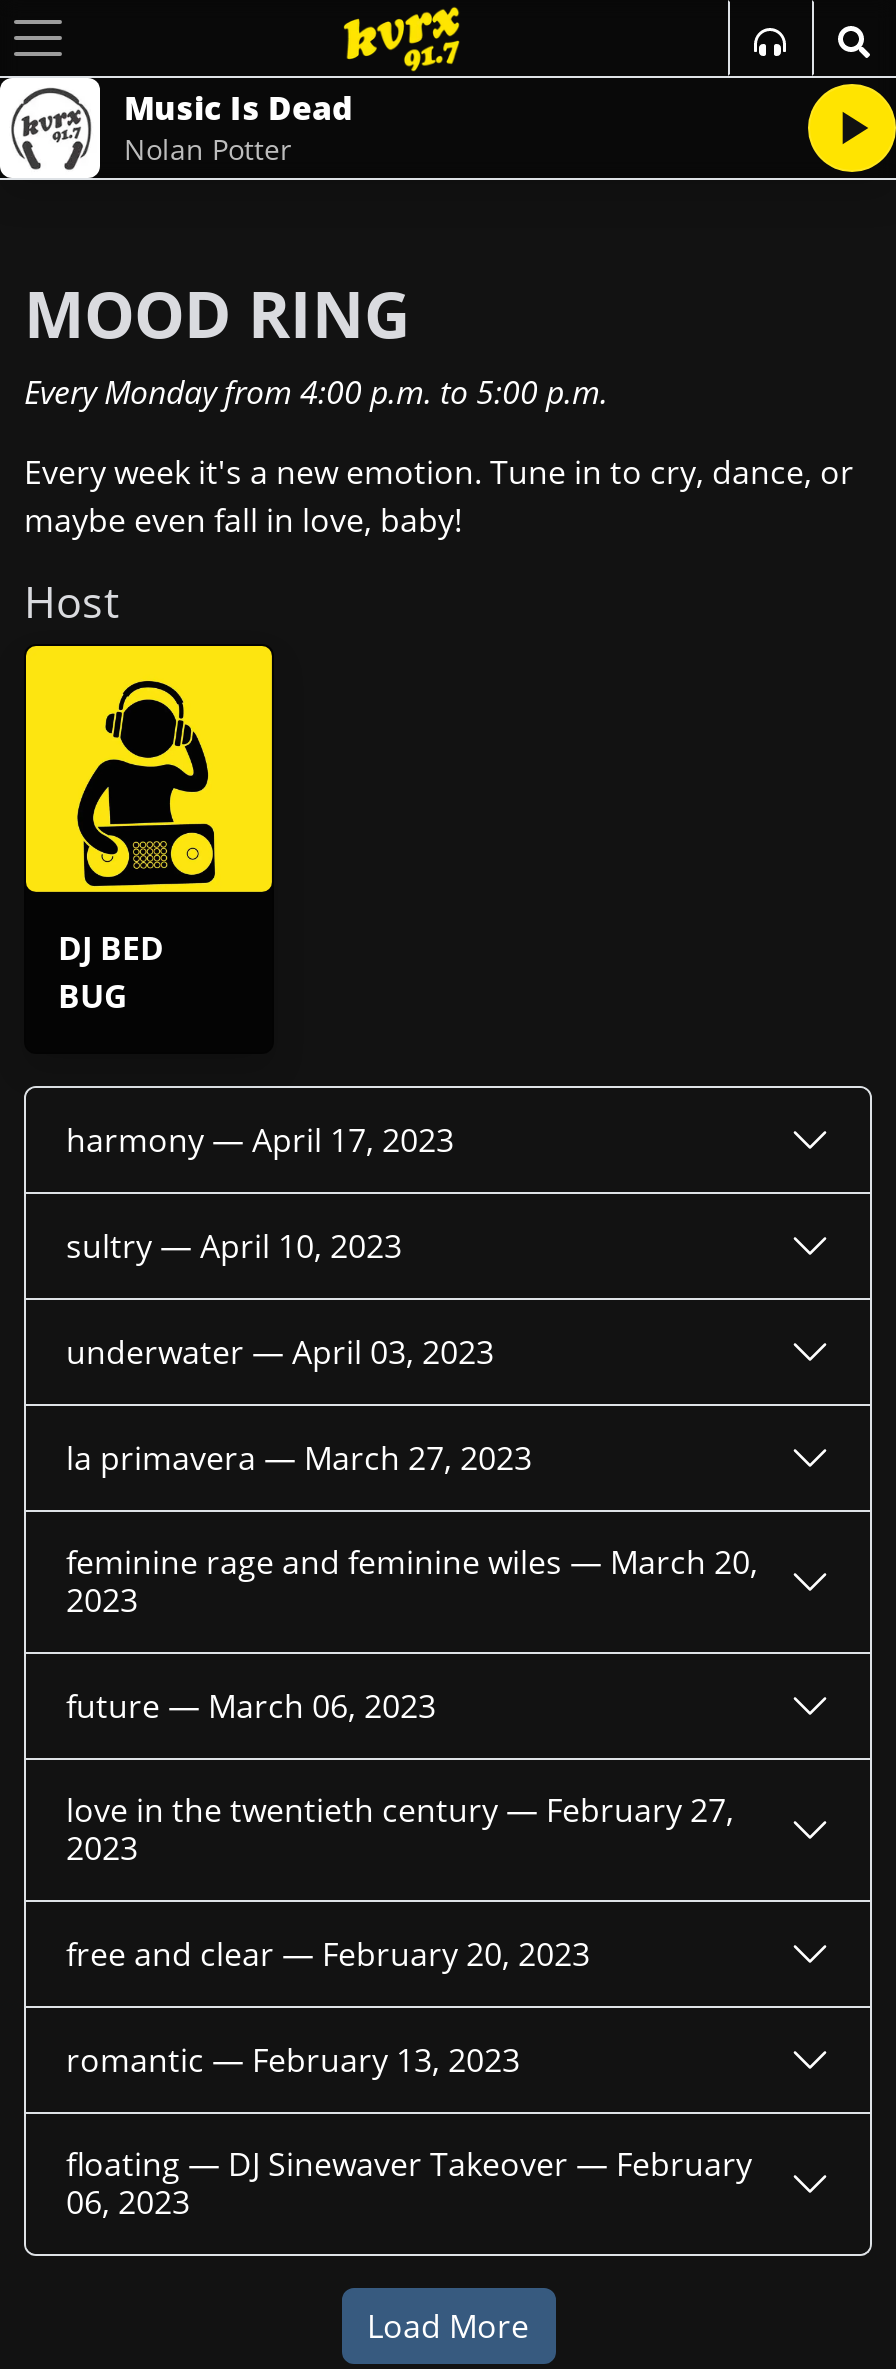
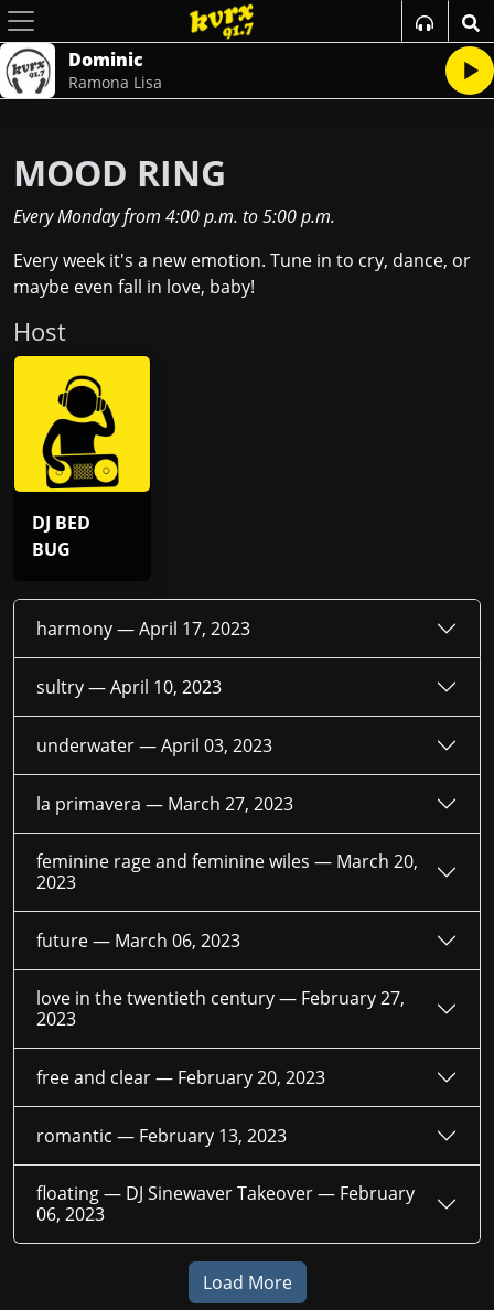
[124,86,352,168] Music Is Dead | Nolan Potter -> [68,47,162,93] Dominic | Ramona Lisa

